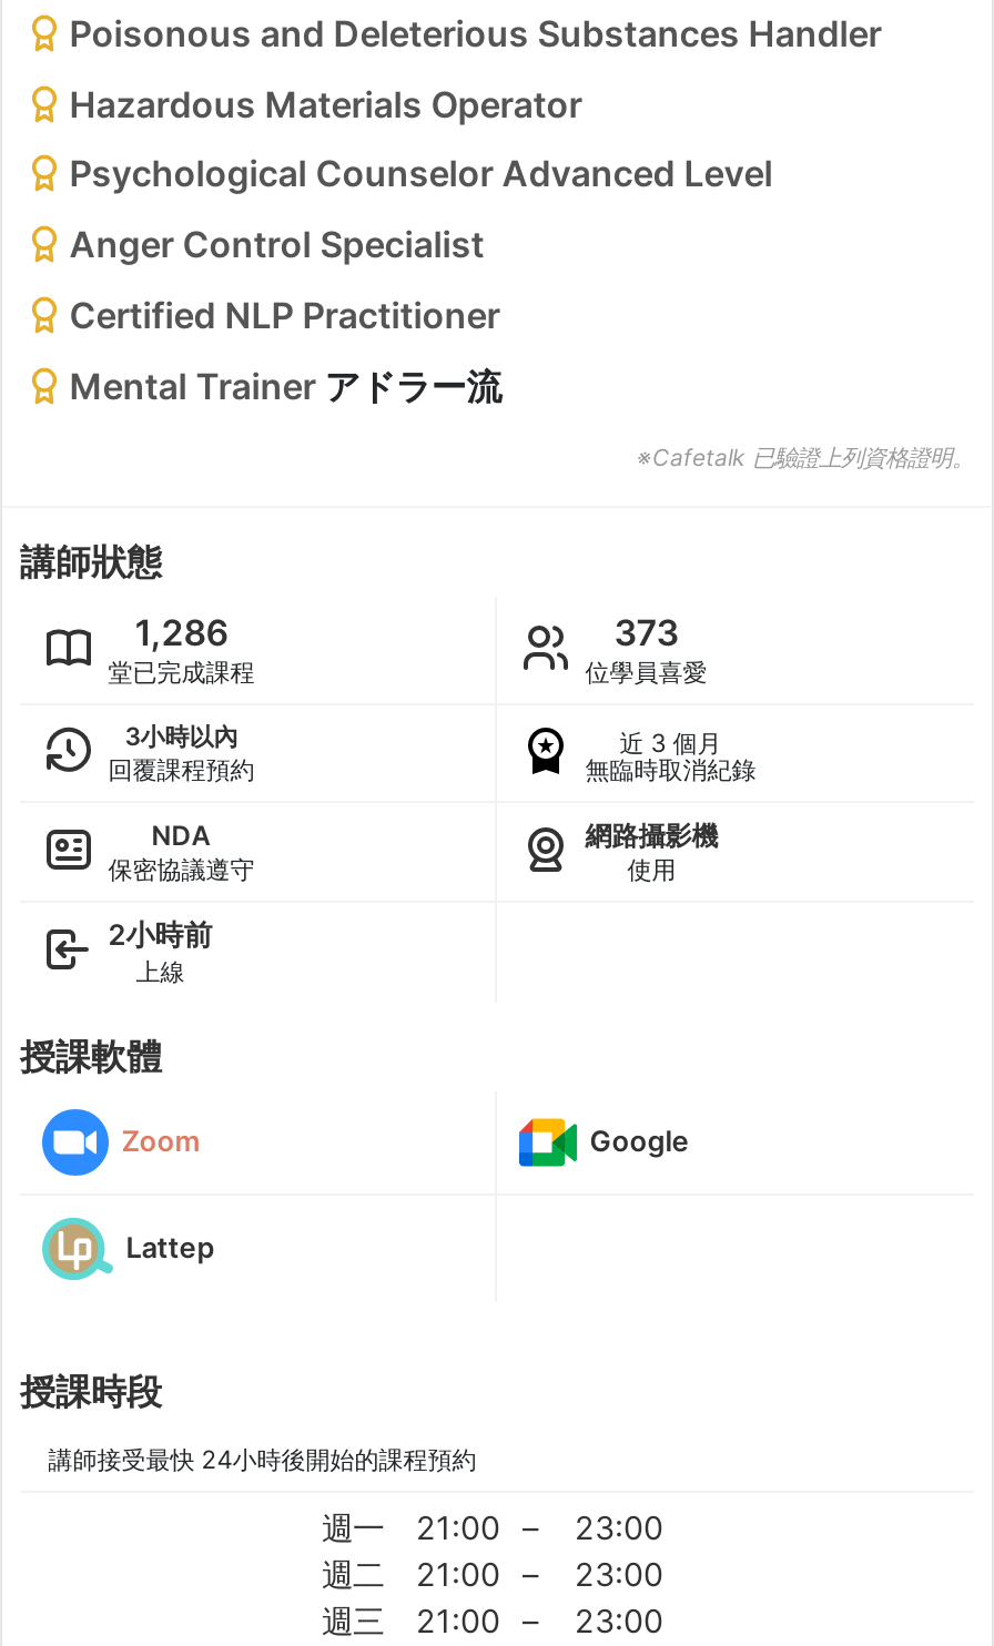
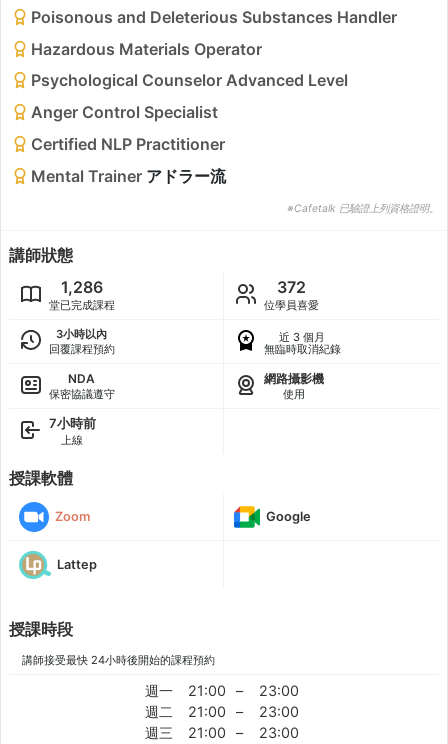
[614,609,678,653] 373 -> [277,276,306,296] 372
[108,917,213,951] 2小時前 -> [49,415,96,430] 7小時前

